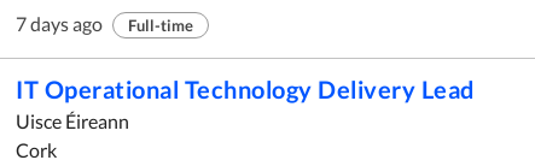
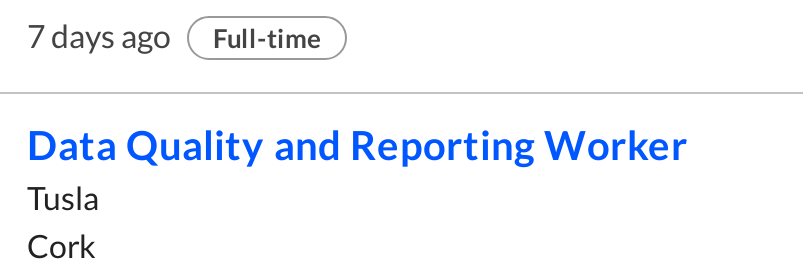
[16,75,474,132] IT Operational Technology Delivery Lead | Uisce Éireann -> [27,120,688,216] Data Quality and Reporting Worker | Tusla

